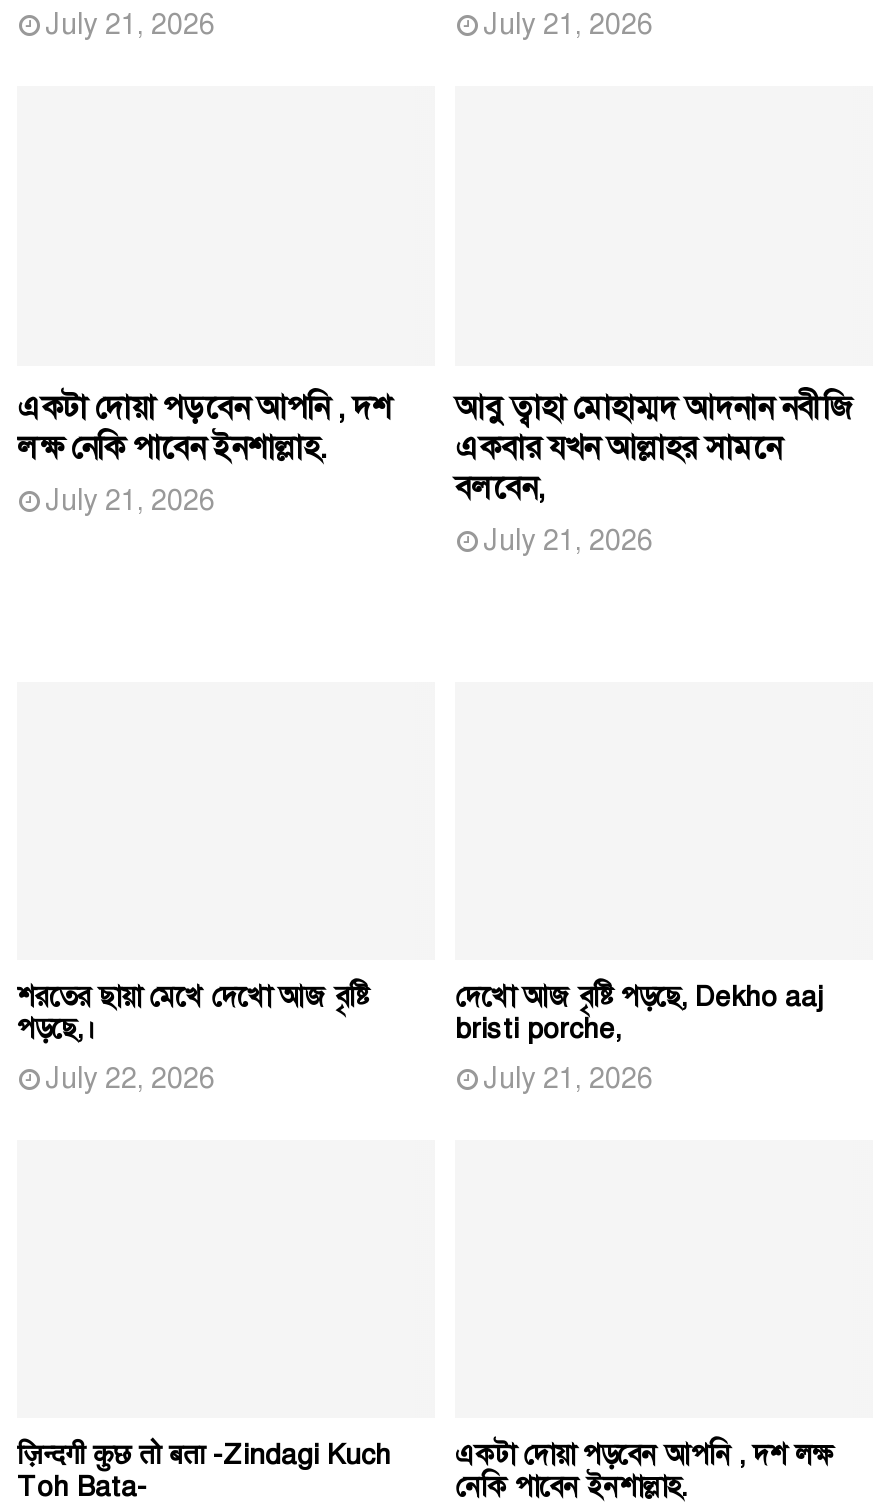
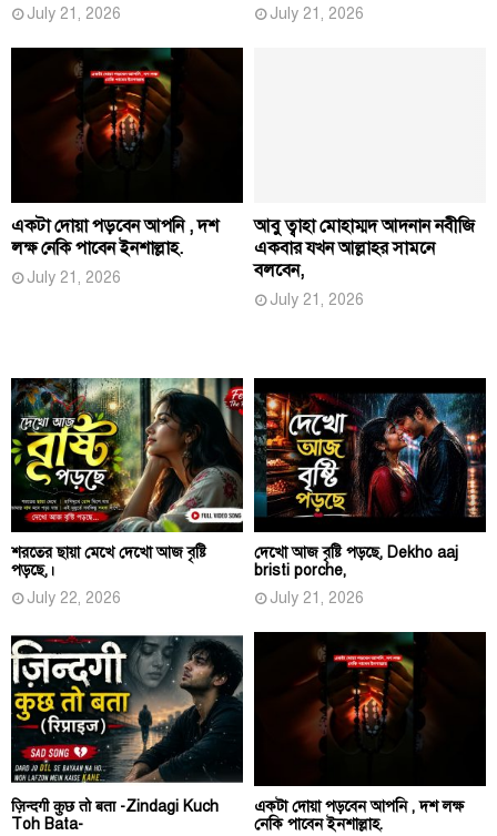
none -> [10,47,244,204] [image]
none -> [10,377,244,533] [image]
none -> [253,377,487,533] [image]
none -> [10,634,244,784] [image]
none -> [253,631,487,787] [image]

